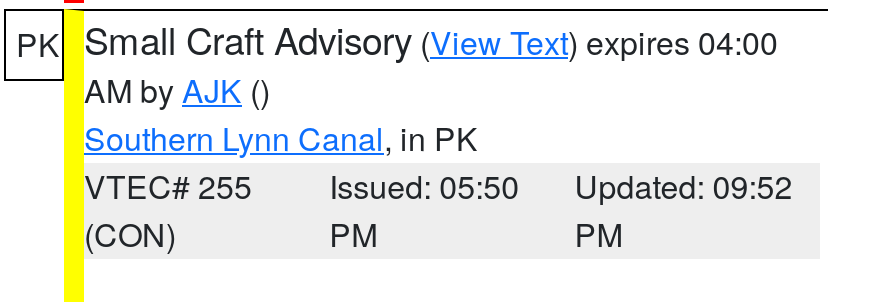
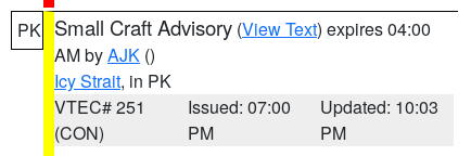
[84,115,478,209] Southern Lynn Canal, in PK | VTEC# 255 -> [54,68,171,119] Icy Strait, in PK | VTEC# 251
[329,163,519,209] Issued: 05:50 -> [187,94,290,119] Issued: 07:00
[574,163,792,209] Updated: 09:52 -> [320,94,439,119] Updated: 10:03

